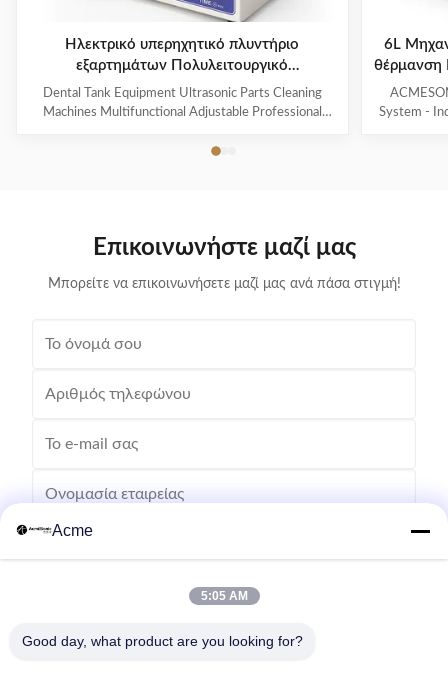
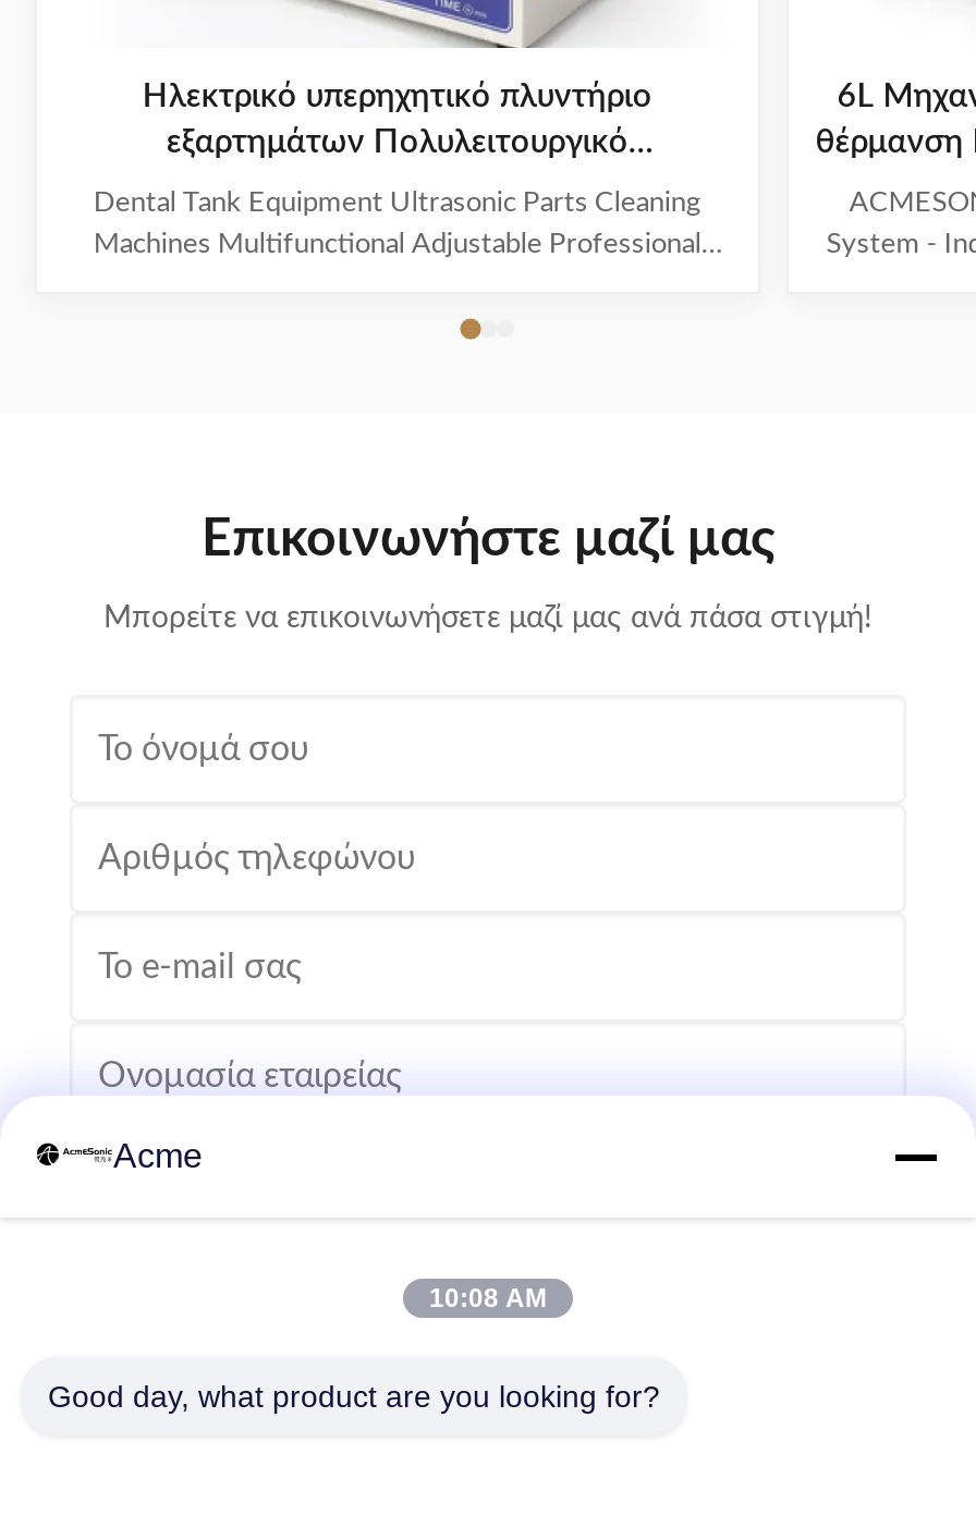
[200,589,247,603] 5:05 AM -> [429,1283,547,1314] 10:08 AM

